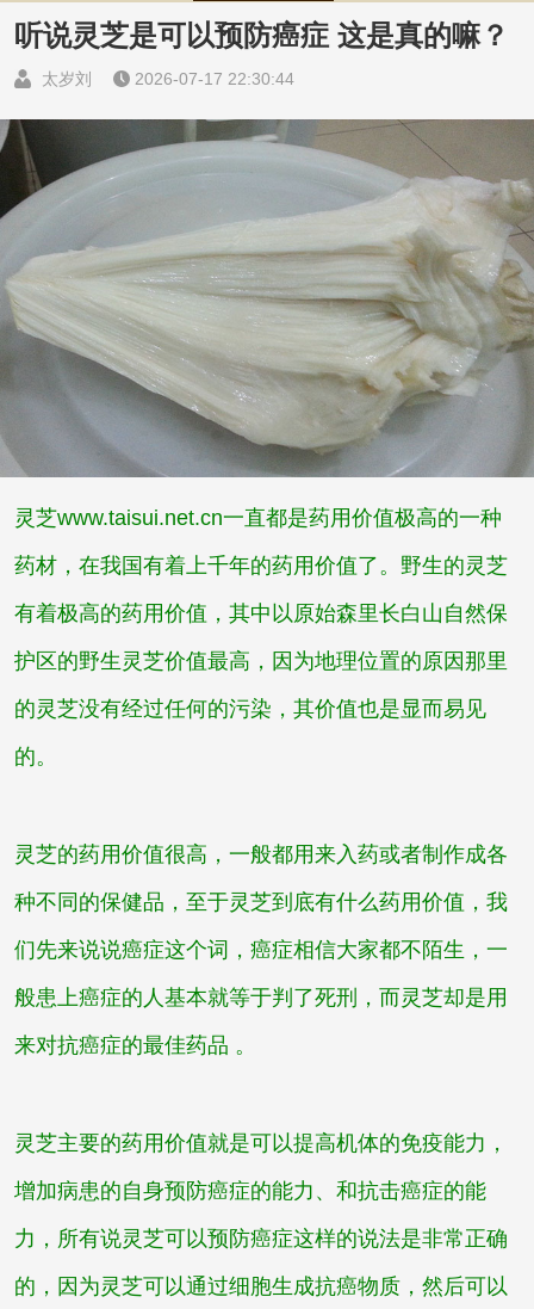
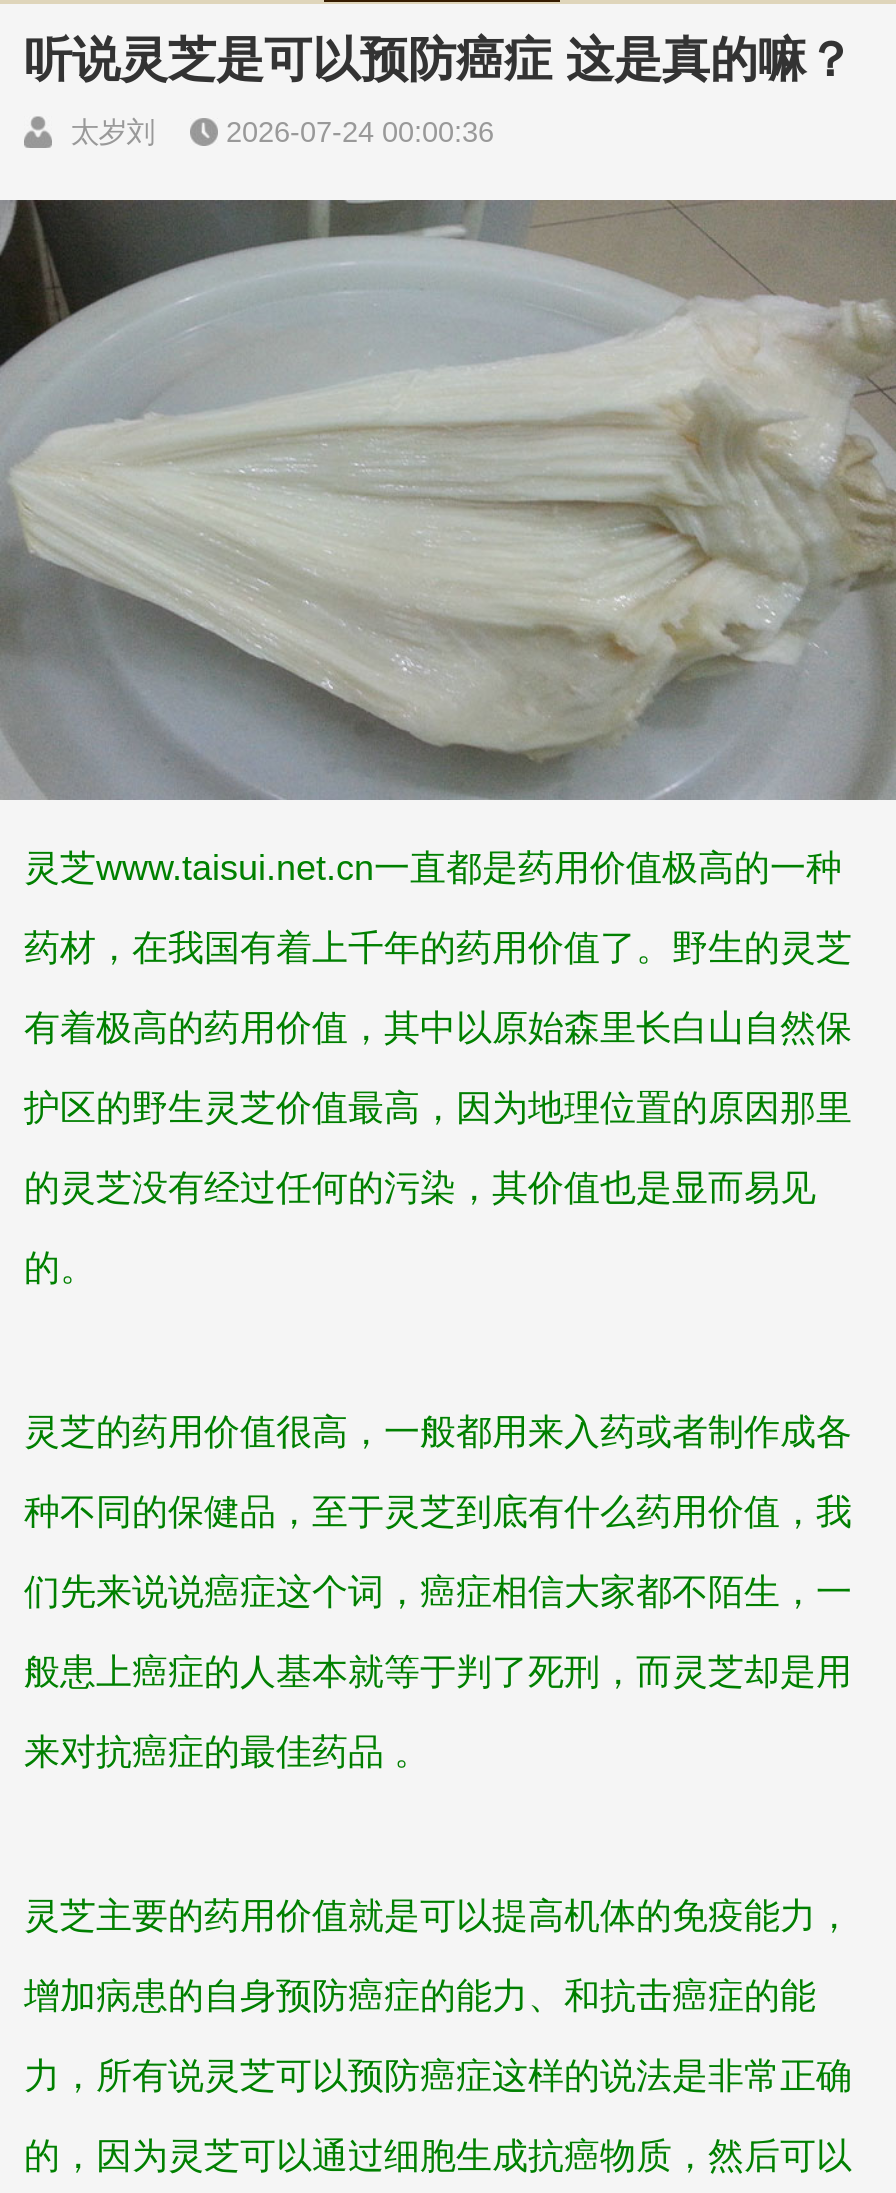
[135,69,294,88] 2026-07-17 22:30:44 -> [226,116,494,148] 2026-07-24 00:00:36

